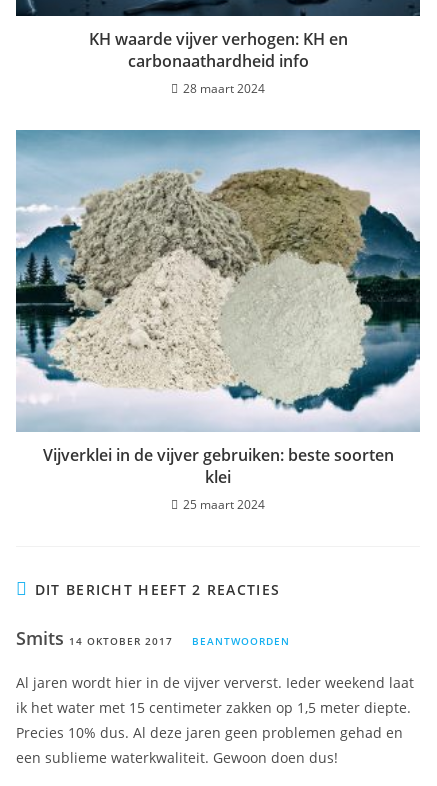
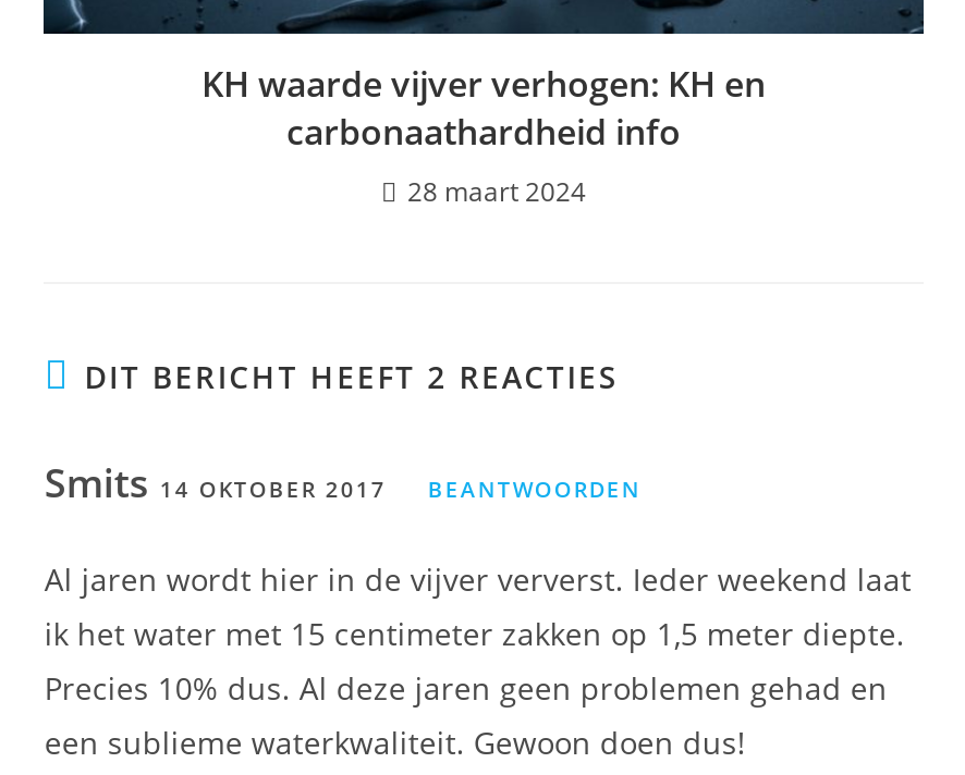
[15,129,421,513] [image] | Vijverklei in de vijver gebruiken: beste soorten | klei | 25 maart 2024 -> none

